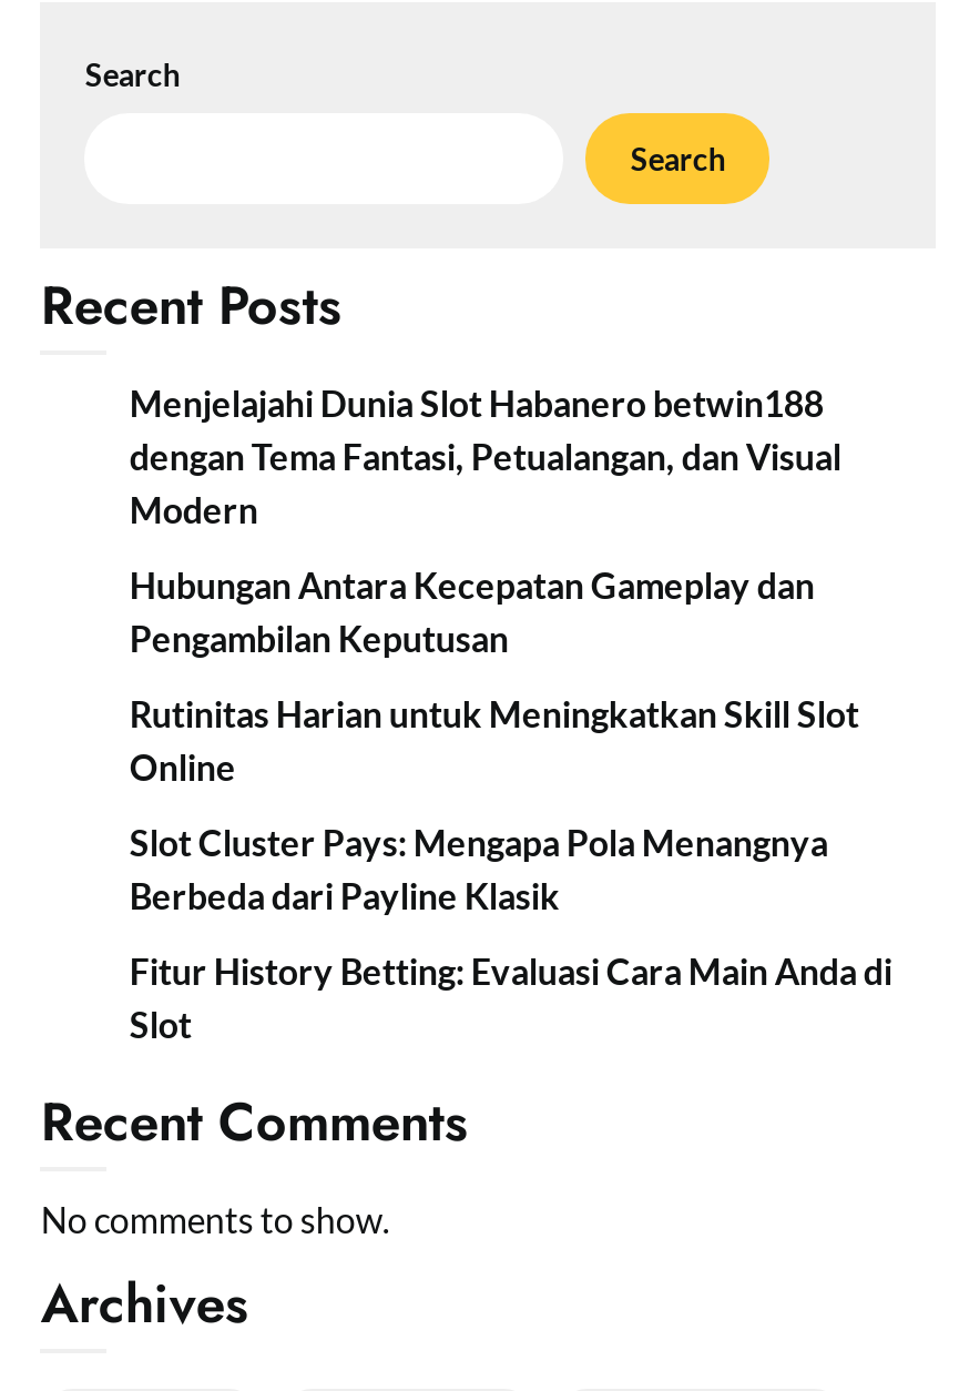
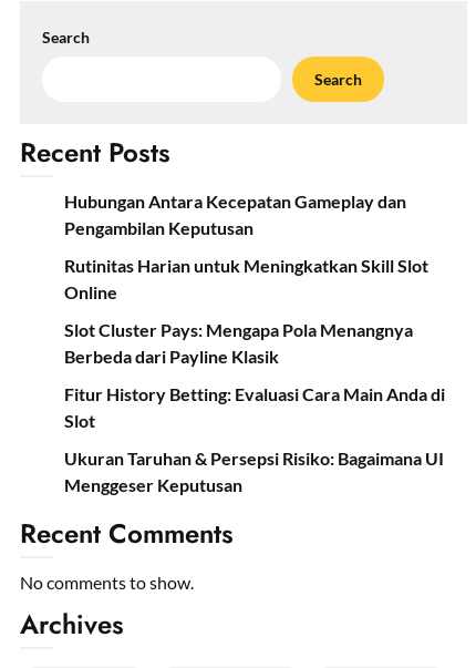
[129,382,841,530] Menjelajahi Dunia Slot Habanero betwin188 | dengan Tema Fantasi, Petualangan, dan Visual | Modern -> none
moved [129,563,892,1045] -> [65,191,445,431]: Hubungan Antara Kecepatan Gameplay dan | Pengambilan Keputusan | Rutinitas Harian untuk Meningkatkan Skill Slot | Online | Slot Cluster Pays: Mengapa Pola Menangnya | Berbeda dari Payline Klasik | Fitur History Betting: Evaluasi Cara Main Anda di | Slot
none -> [65,448,444,495] Ukuran Taruhan & Persepsi Risiko: Bagaimana UI | Menggeser Keputusan

